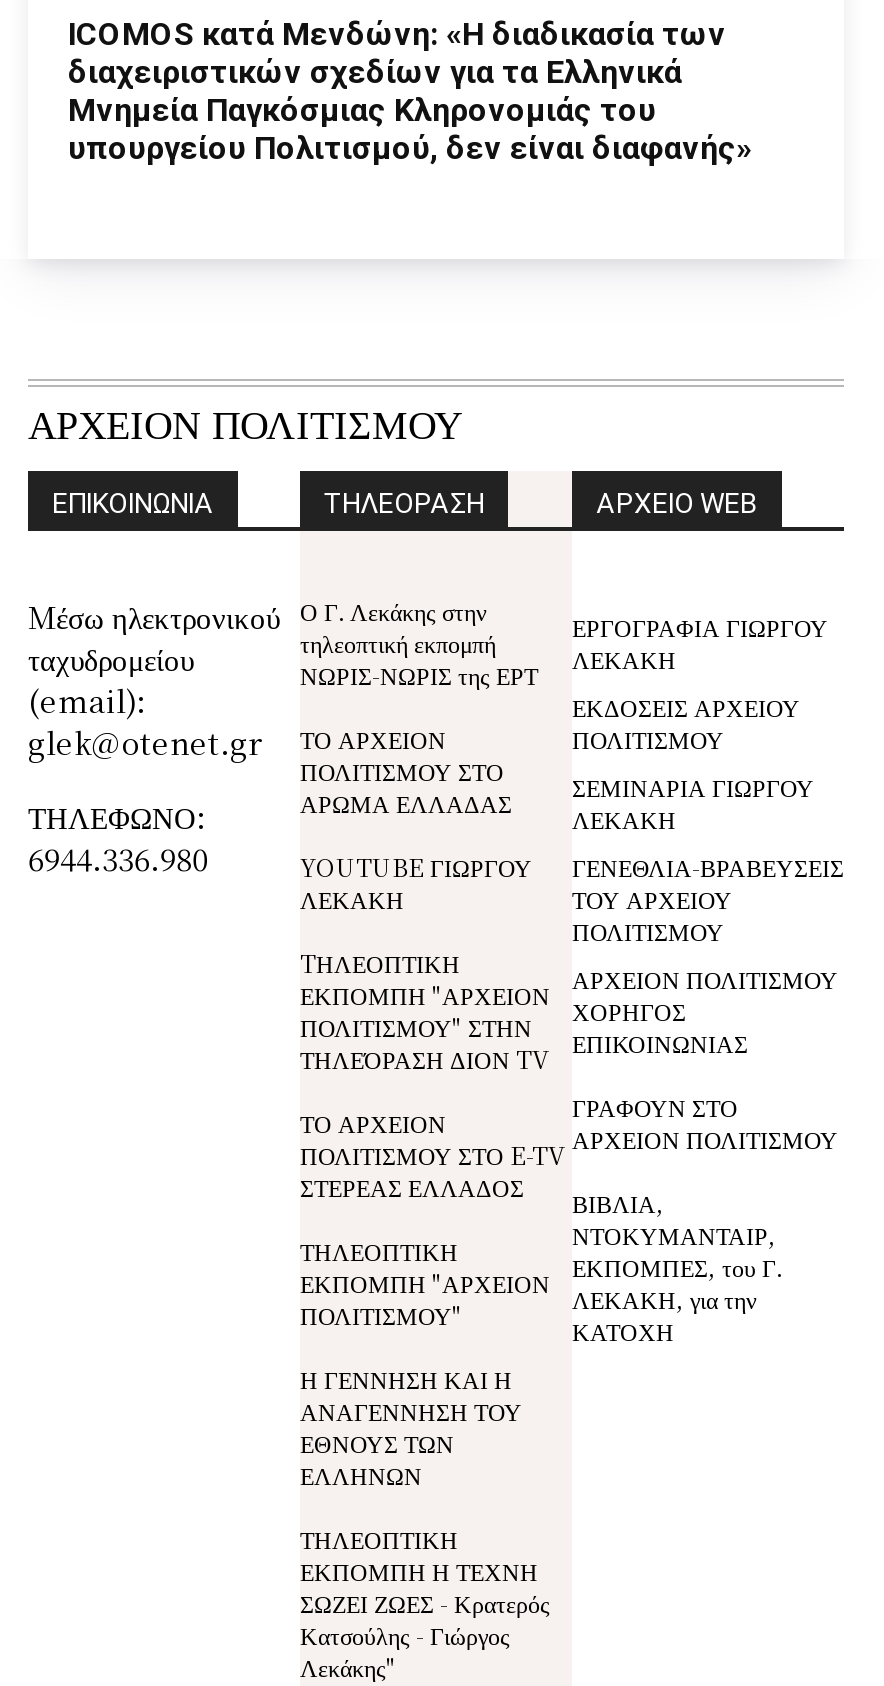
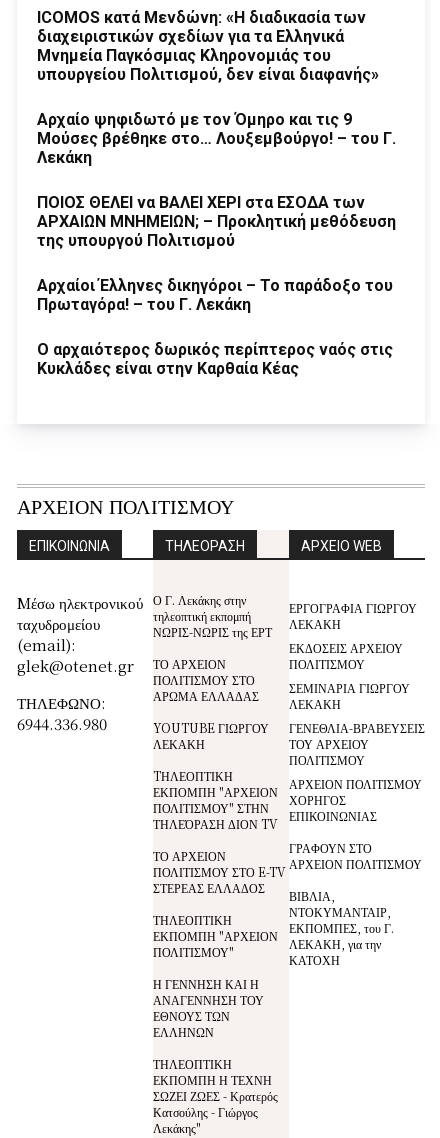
none -> [37,110,396,378] Αρχαίο ψηφιδωτό με τον Όμηρο και τις 9 | Μούσες βρέθηκε στο… Λουξεμβούργο! – του Γ. | Λεκάκη | ΠΟΙΟΣ ΘΕΛΕΙ να ΒΑΛΕΙ ΧΕΡΙ στα ΕΣΟΔΑ των | ΑΡΧΑΙΩΝ ΜΝΗΜΕΙΩΝ; – Προκλητική μεθόδευση | της υπουργού Πολιτισμού | Αρχαίοι Έλληνες δικηγόροι – Το παράδοξο του | Πρωταγόρα! – του Γ. Λεκάκη | Ο αρχαιότερος δωρικός περίπτερος ναός στις | Κυκλάδες είναι στην Καρθαία Κέας

